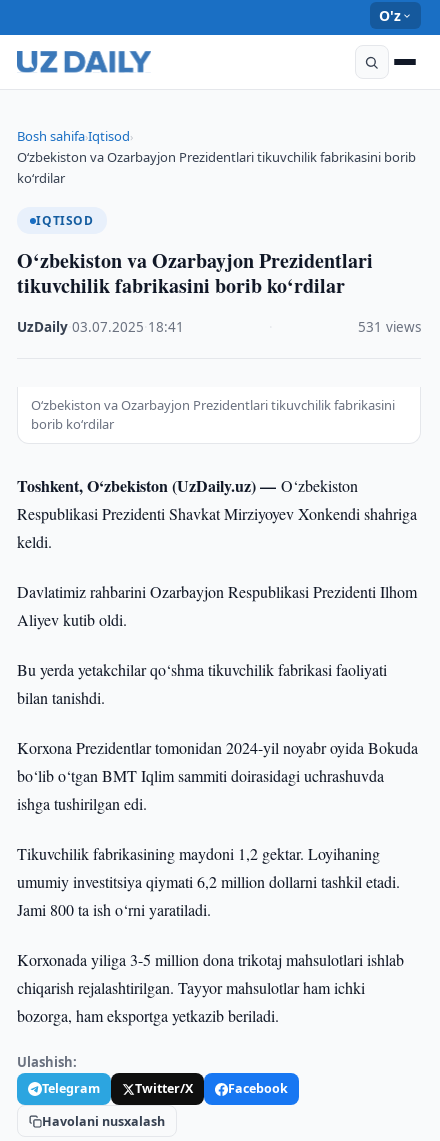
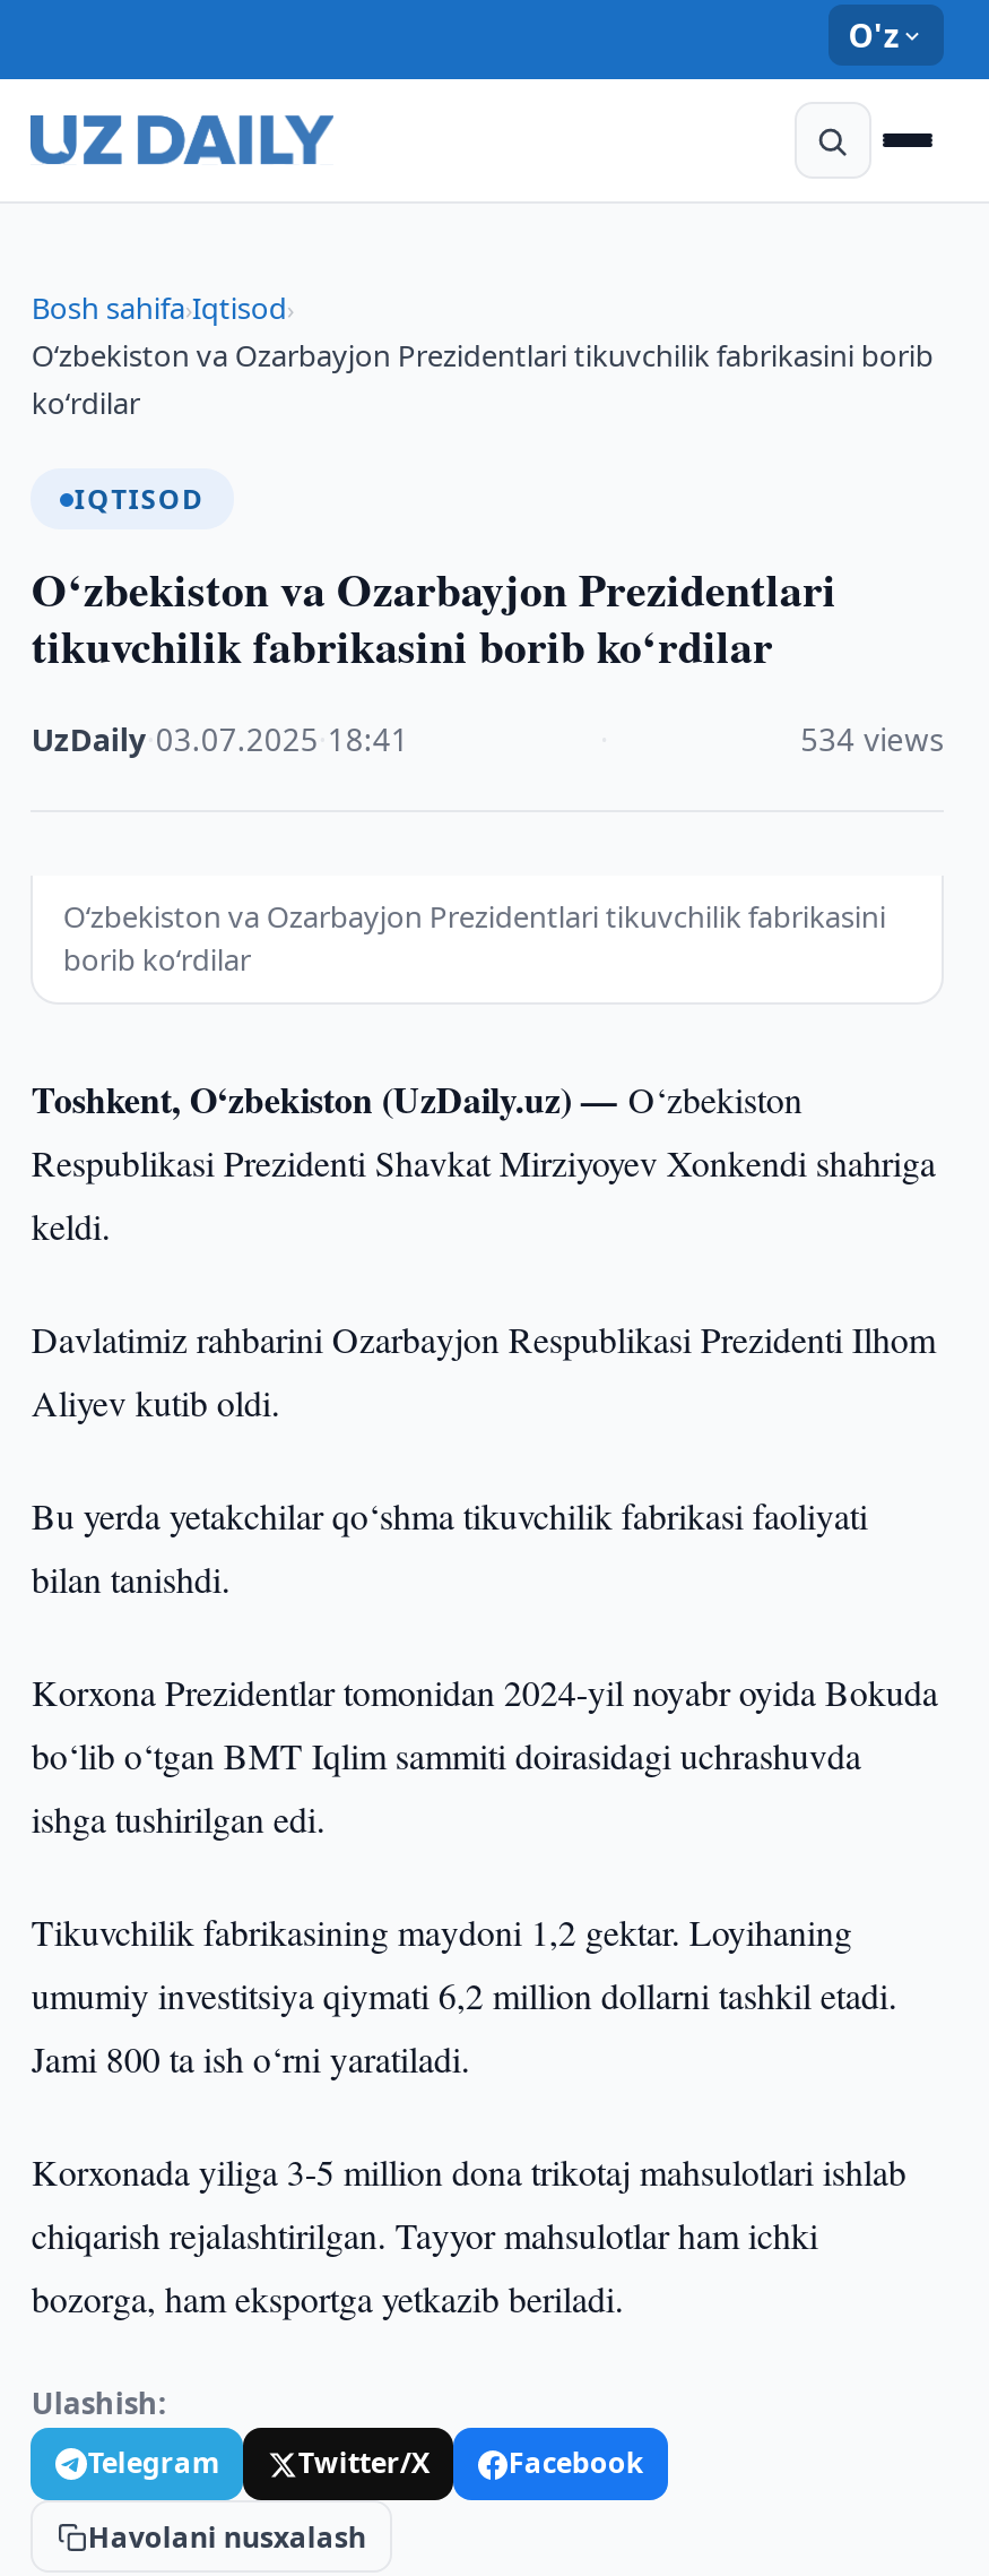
[358,318,421,336] 531 views -> [800,720,943,760] 534 views

